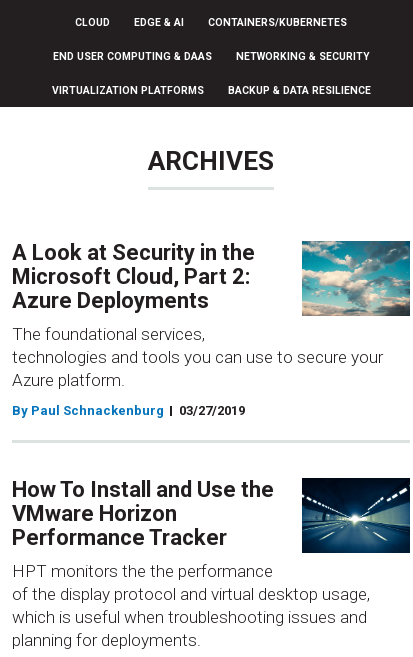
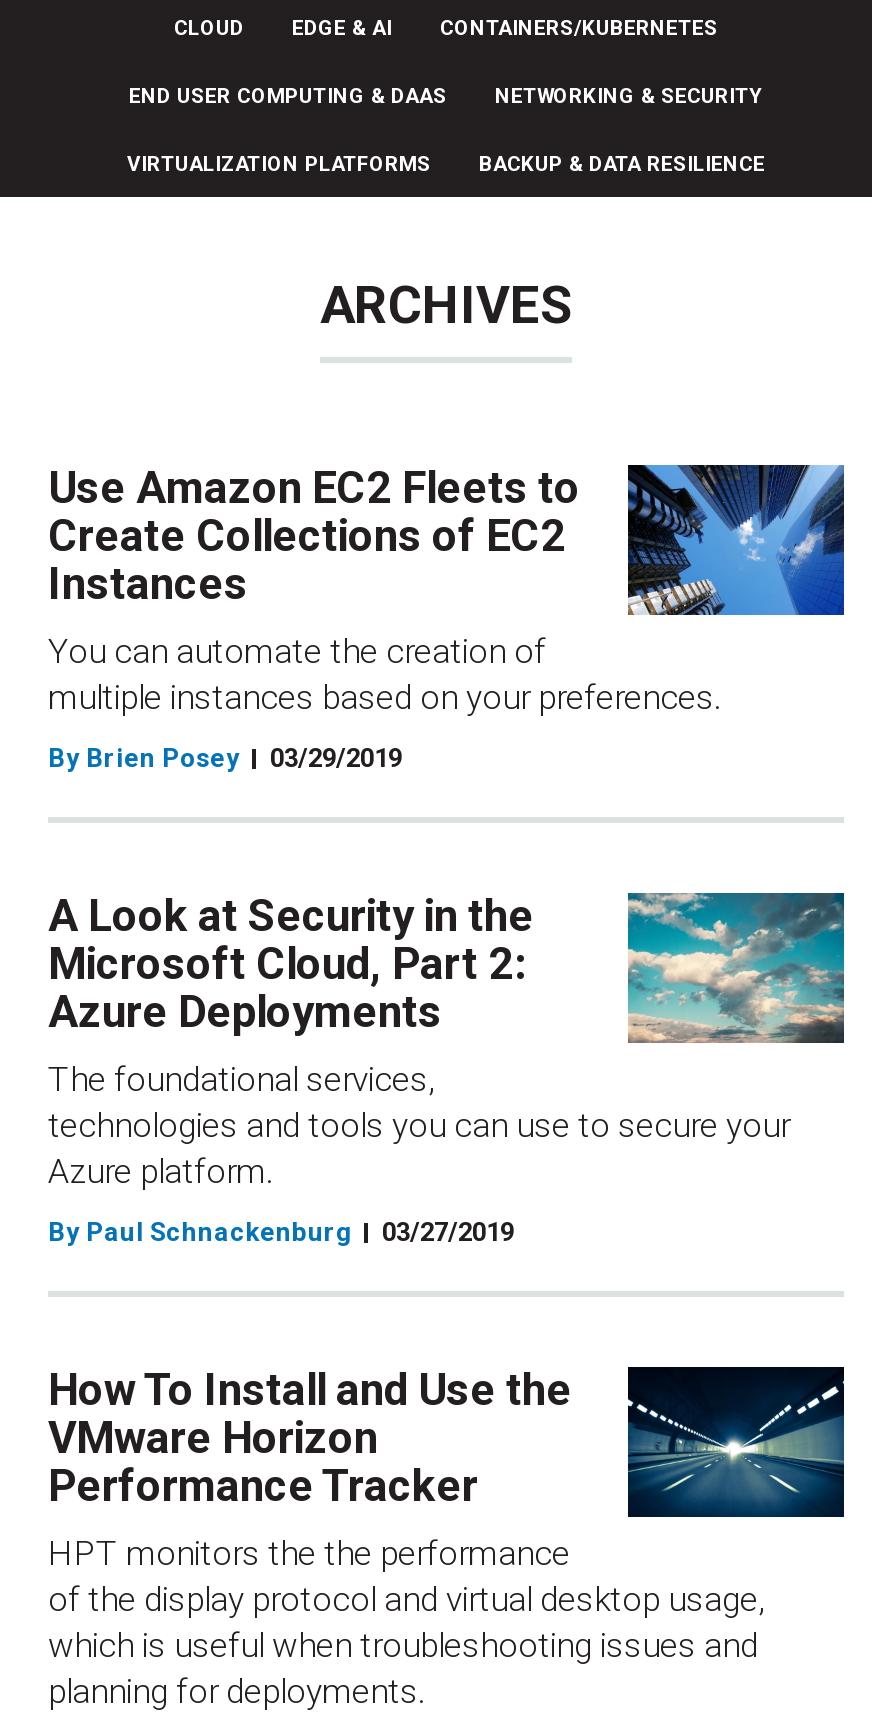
none -> [48,463,846,773] [image] | Use Amazon EC2 Fleets to | Create Collections of EC2 | Instances | You can automate the creation of | multiple instances based on your preferences. | By Brien Posey | 03/29/2019

